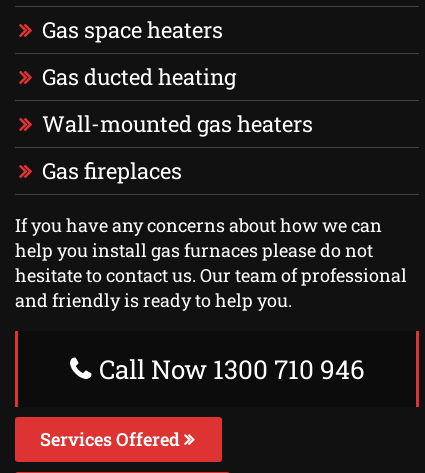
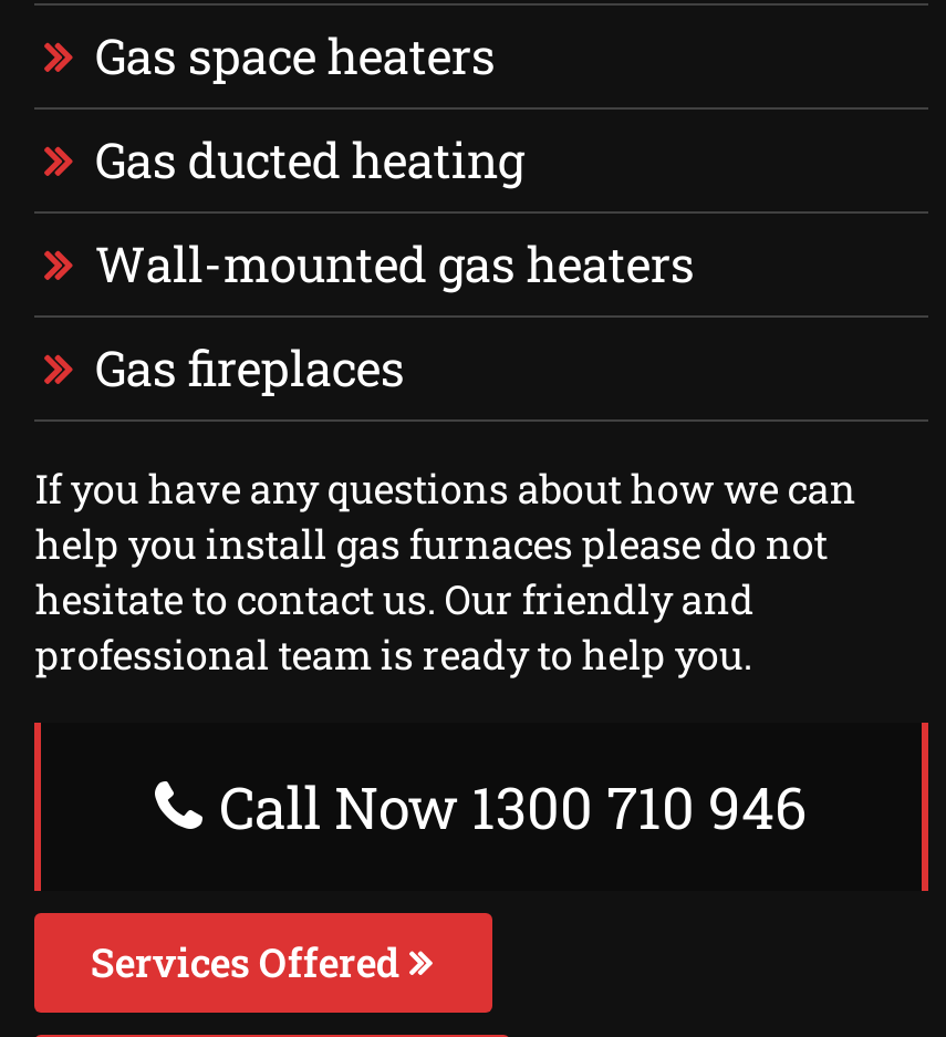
[15,213,382,237] If you have any concerns about how we can -> [35,462,856,515] If you have any questions about how we can
[15,263,407,312] hesitate to contact us. Our team of professional | and friendly is ready to help you. -> [35,572,754,681] hesitate to contact us. Our friendly and | professional team is ready to help you.

